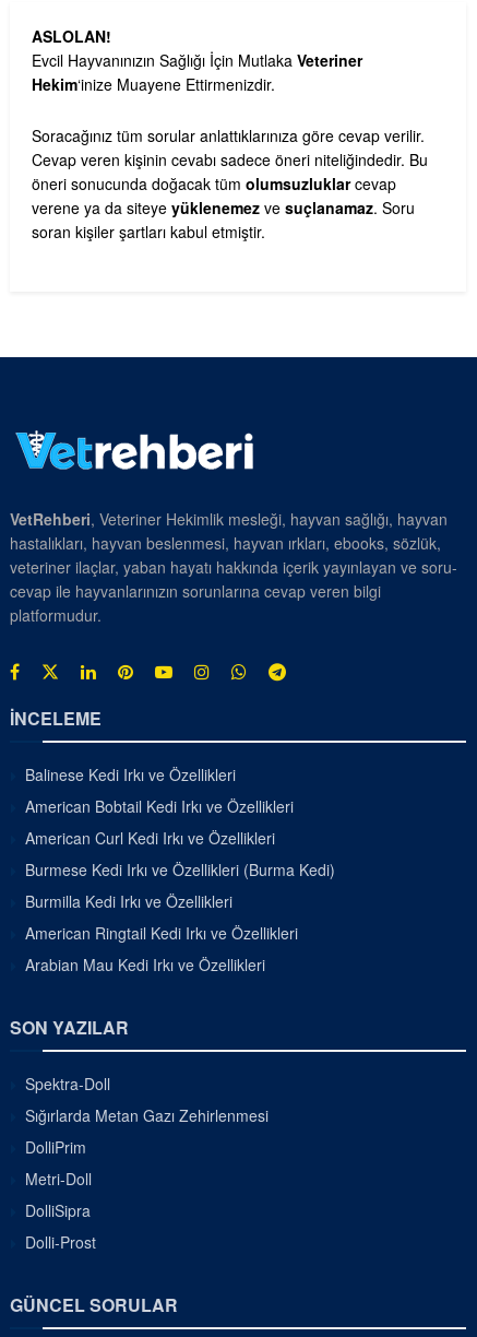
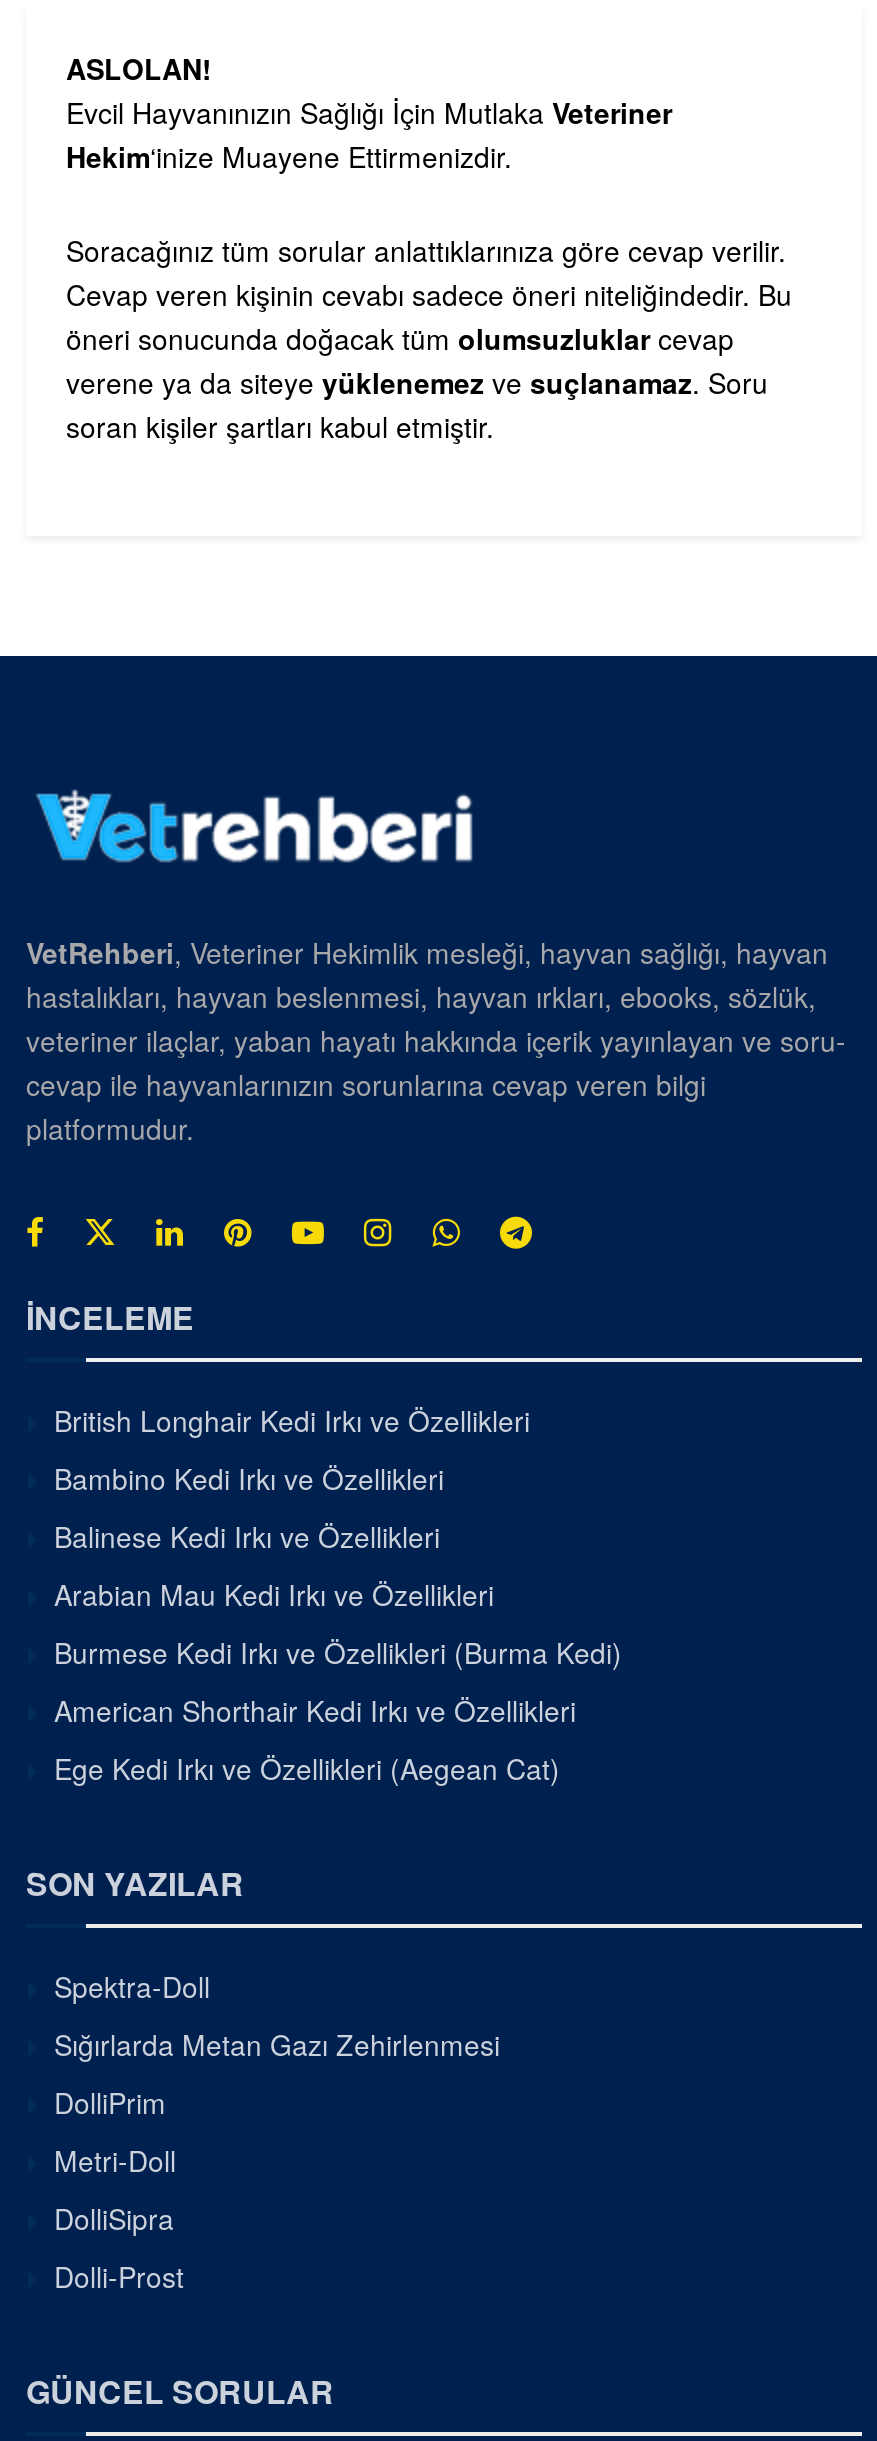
none -> [54,1399,530,1497] British Longhair Kedi Irkı ve Özellikleri | Bambino Kedi Irkı ve Özellikleri
moved [25,763,236,785] -> [54,1515,440,1555]: Balinese Kedi Irkı ve Özellikleri
[25,795,294,848] American Bobtail Kedi Irkı ve Özellikleri | American Curl Kedi Irkı ve Özellikleri -> none
moved [25,858,335,880] -> [54,1631,622,1671]: Burmese Kedi Irkı ve Özellikleri (Burma Kedi)
[25,890,298,943] Burmilla Kedi Irkı ve Özellikleri | American Ringtail Kedi Irkı ve Özellikleri -> [54,1689,576,1787] American Shorthair Kedi Irkı ve Özellikleri | Ege Kedi Irkı ve Özellikleri (Aegean Cat)
moved [25,953,265,975] -> [54,1573,494,1613]: Arabian Mau Kedi Irkı ve Özellikleri

